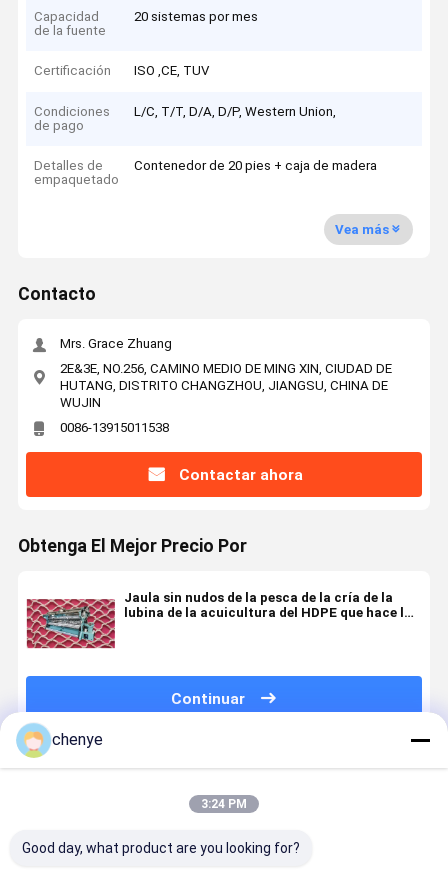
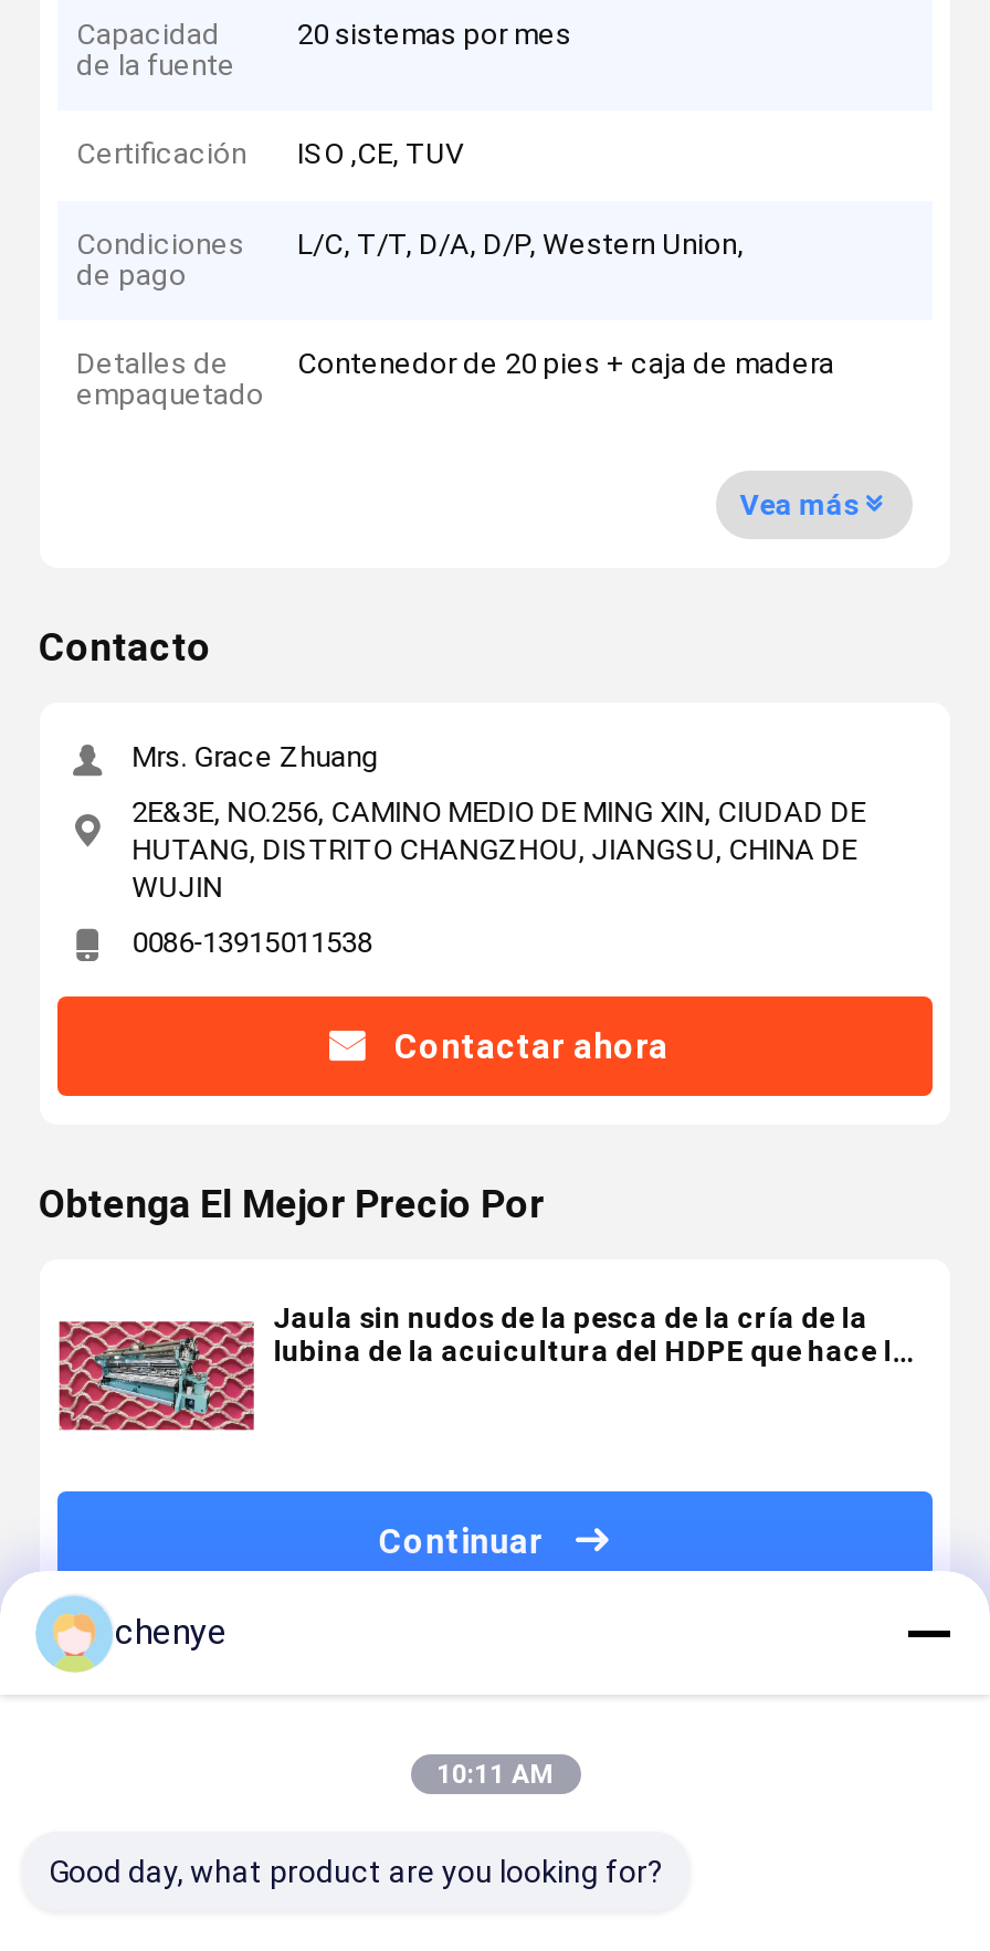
[201,797,247,811] 3:24 PM -> [436,1759,554,1790] 10:11 AM

